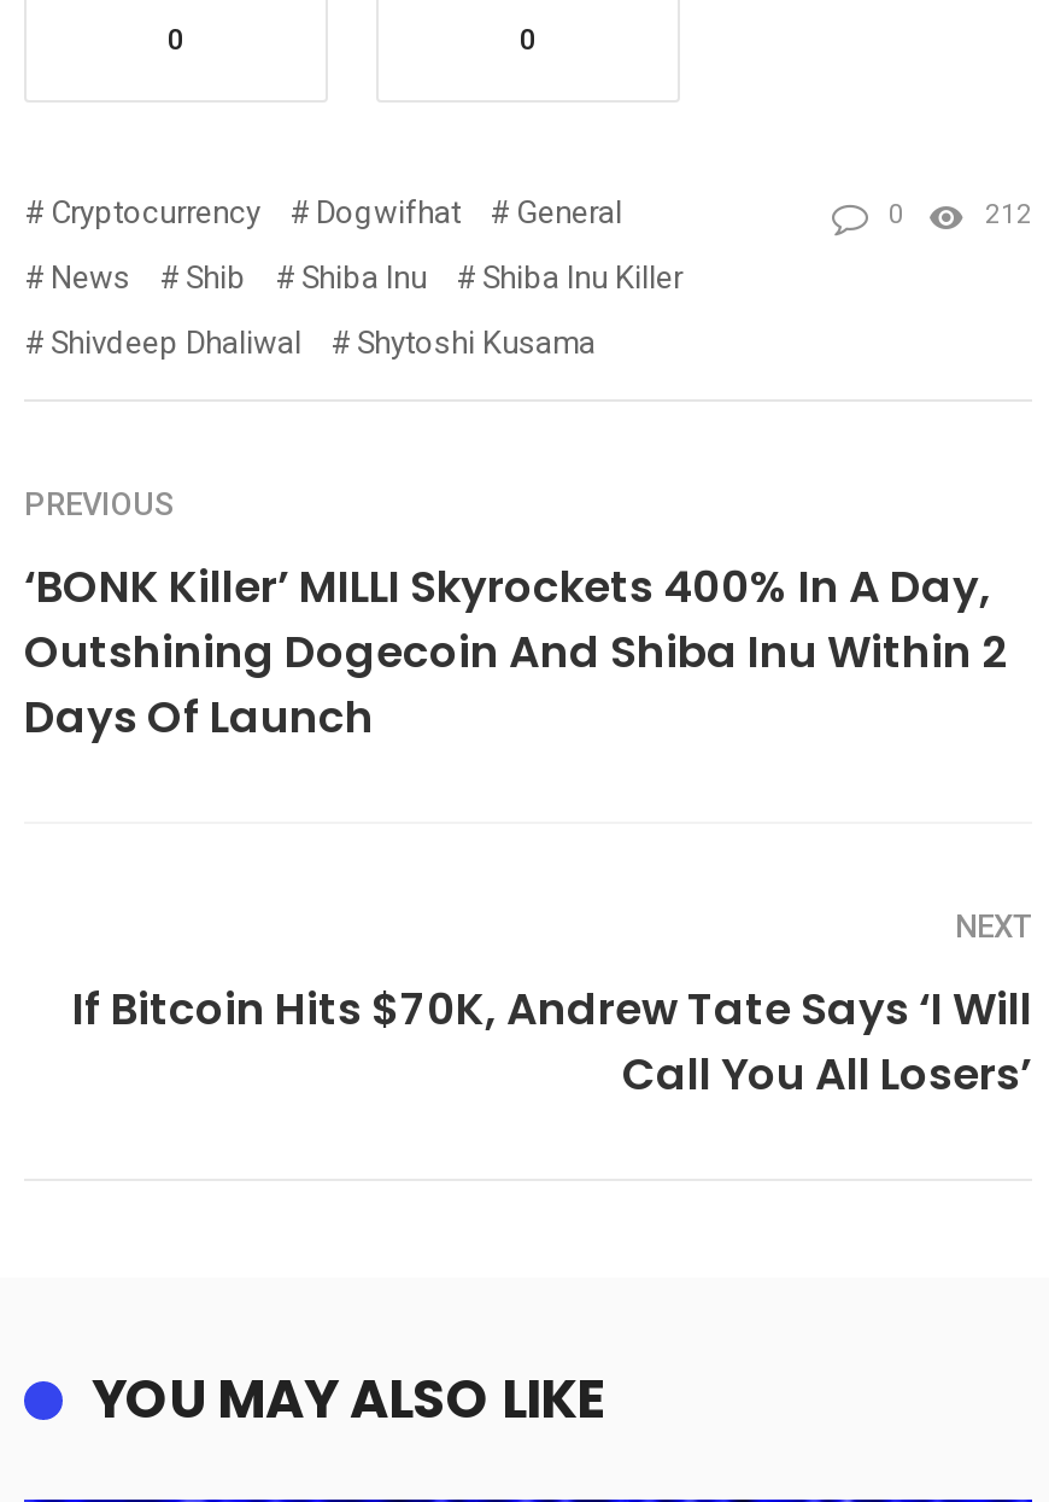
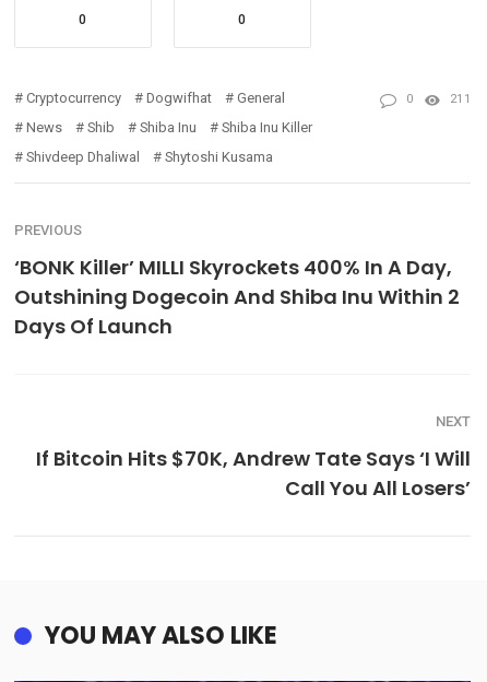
[985,200,1032,231] 212 -> [449,92,471,106] 211

